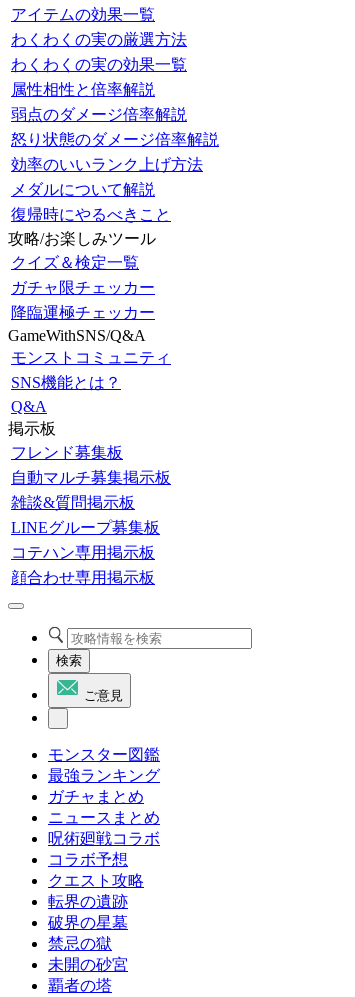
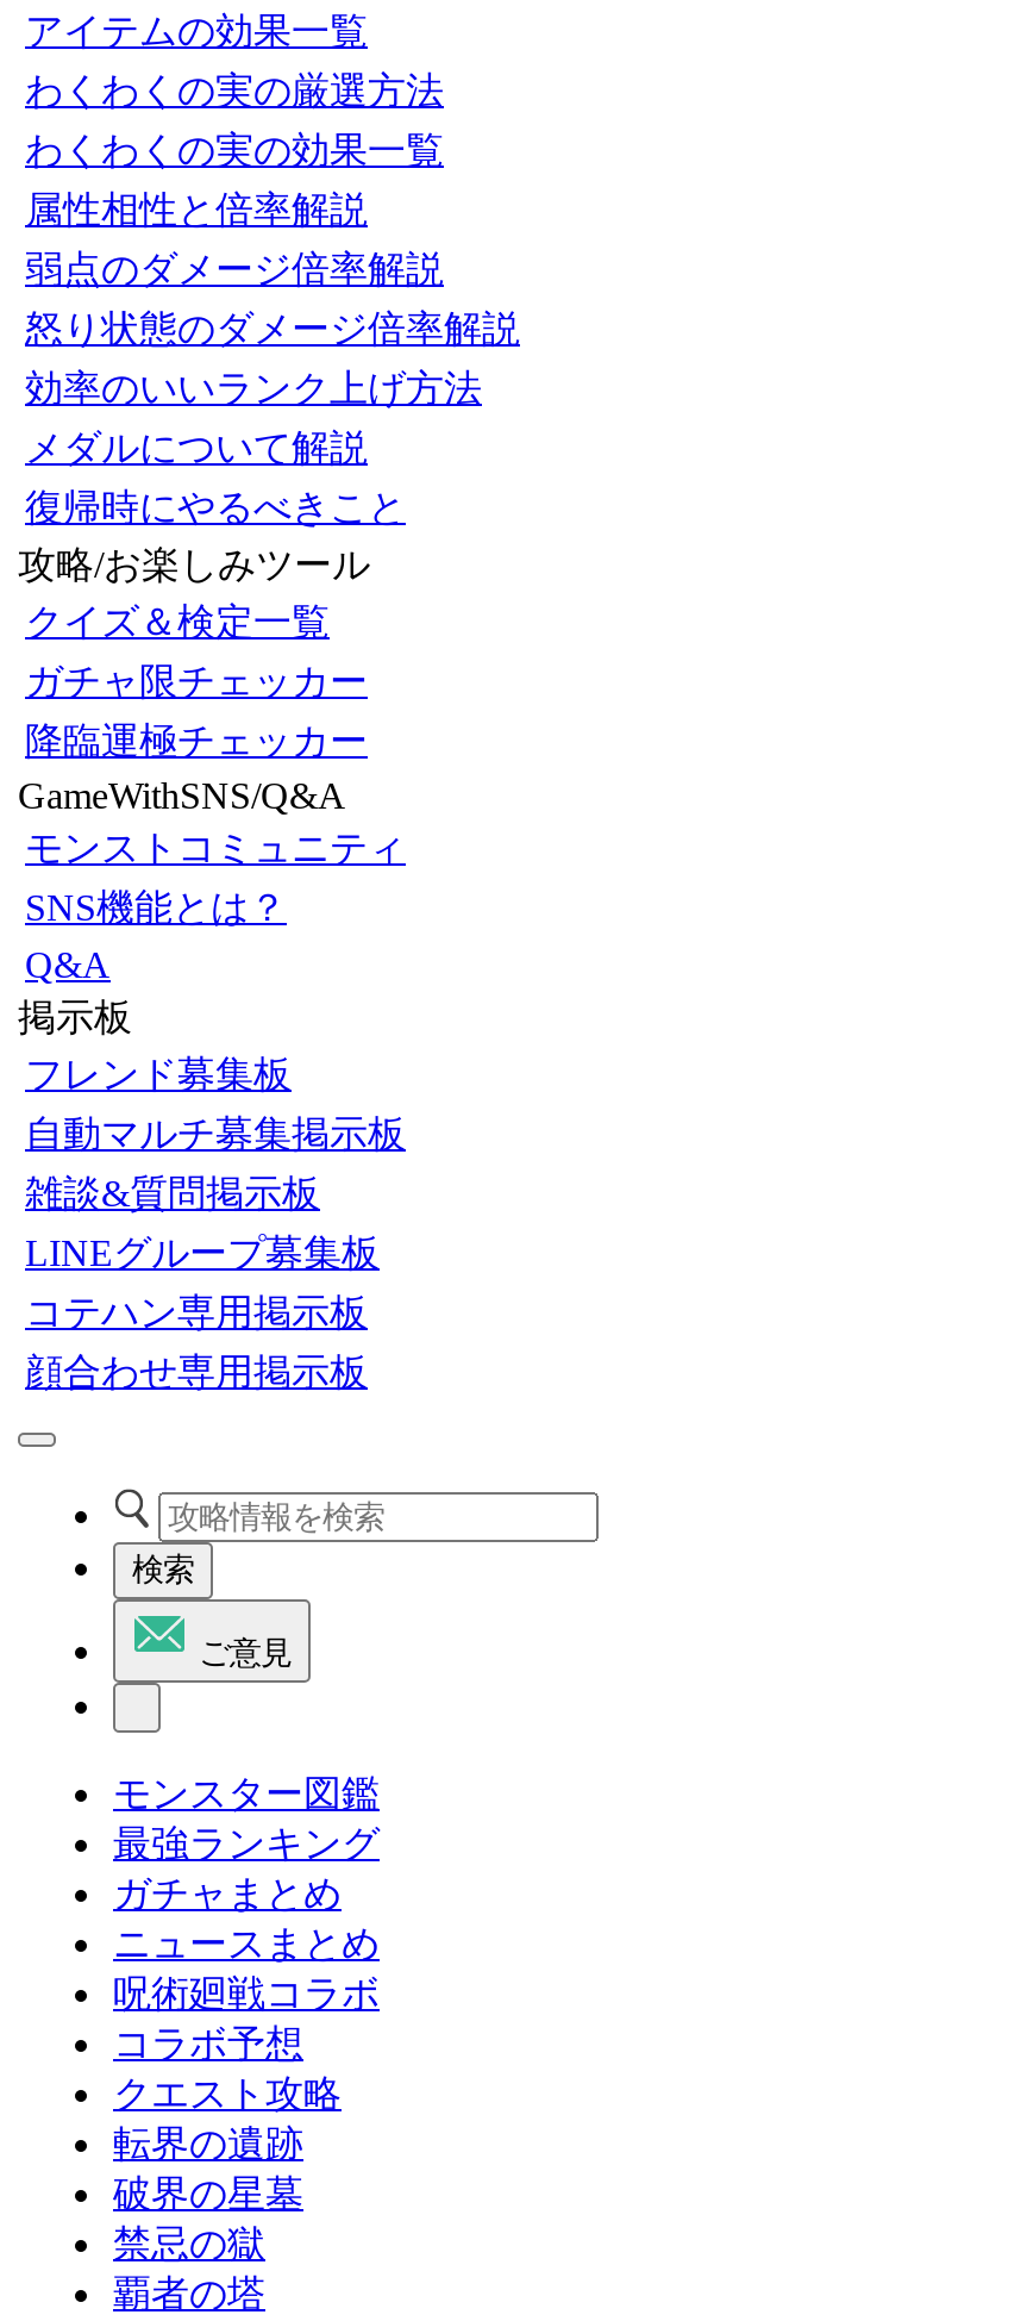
[48,956,128,973] 未開の砂宮 -> none

